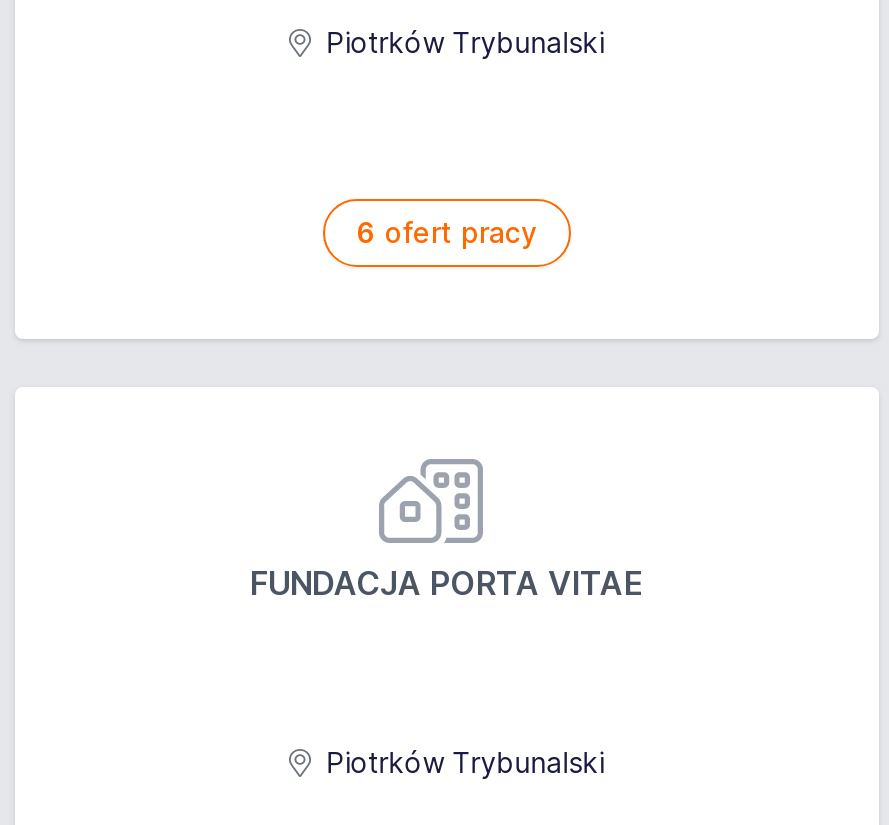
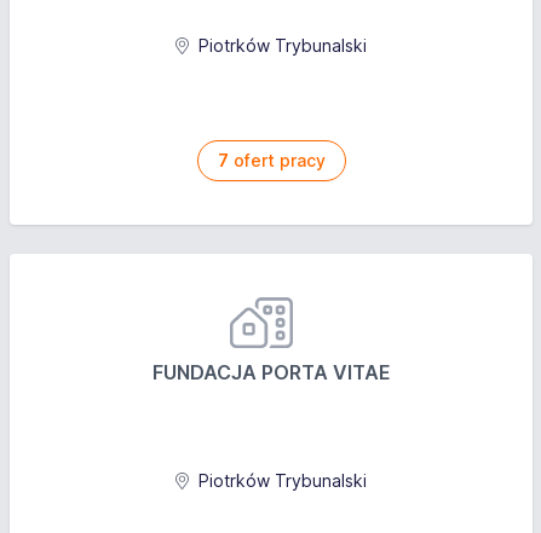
[357,215,537,249] 6 ofert pracy -> [217,150,325,170] 7 ofert pracy

